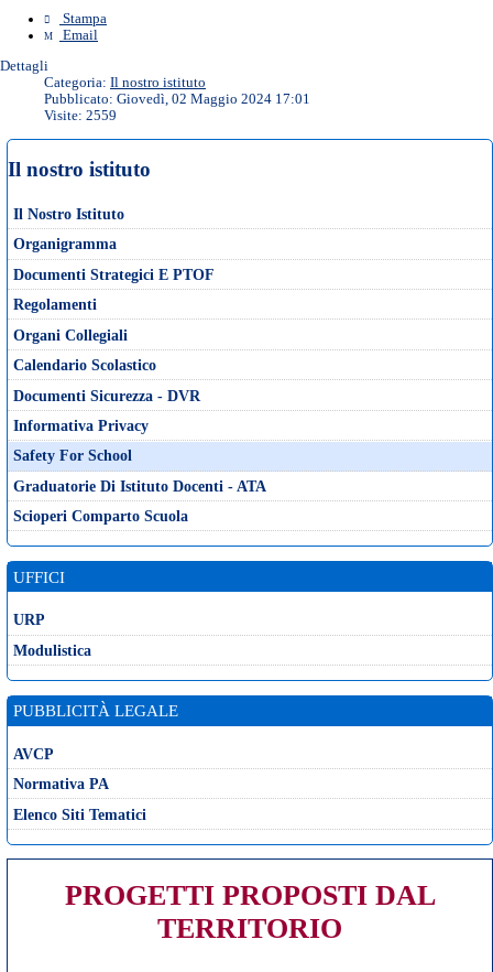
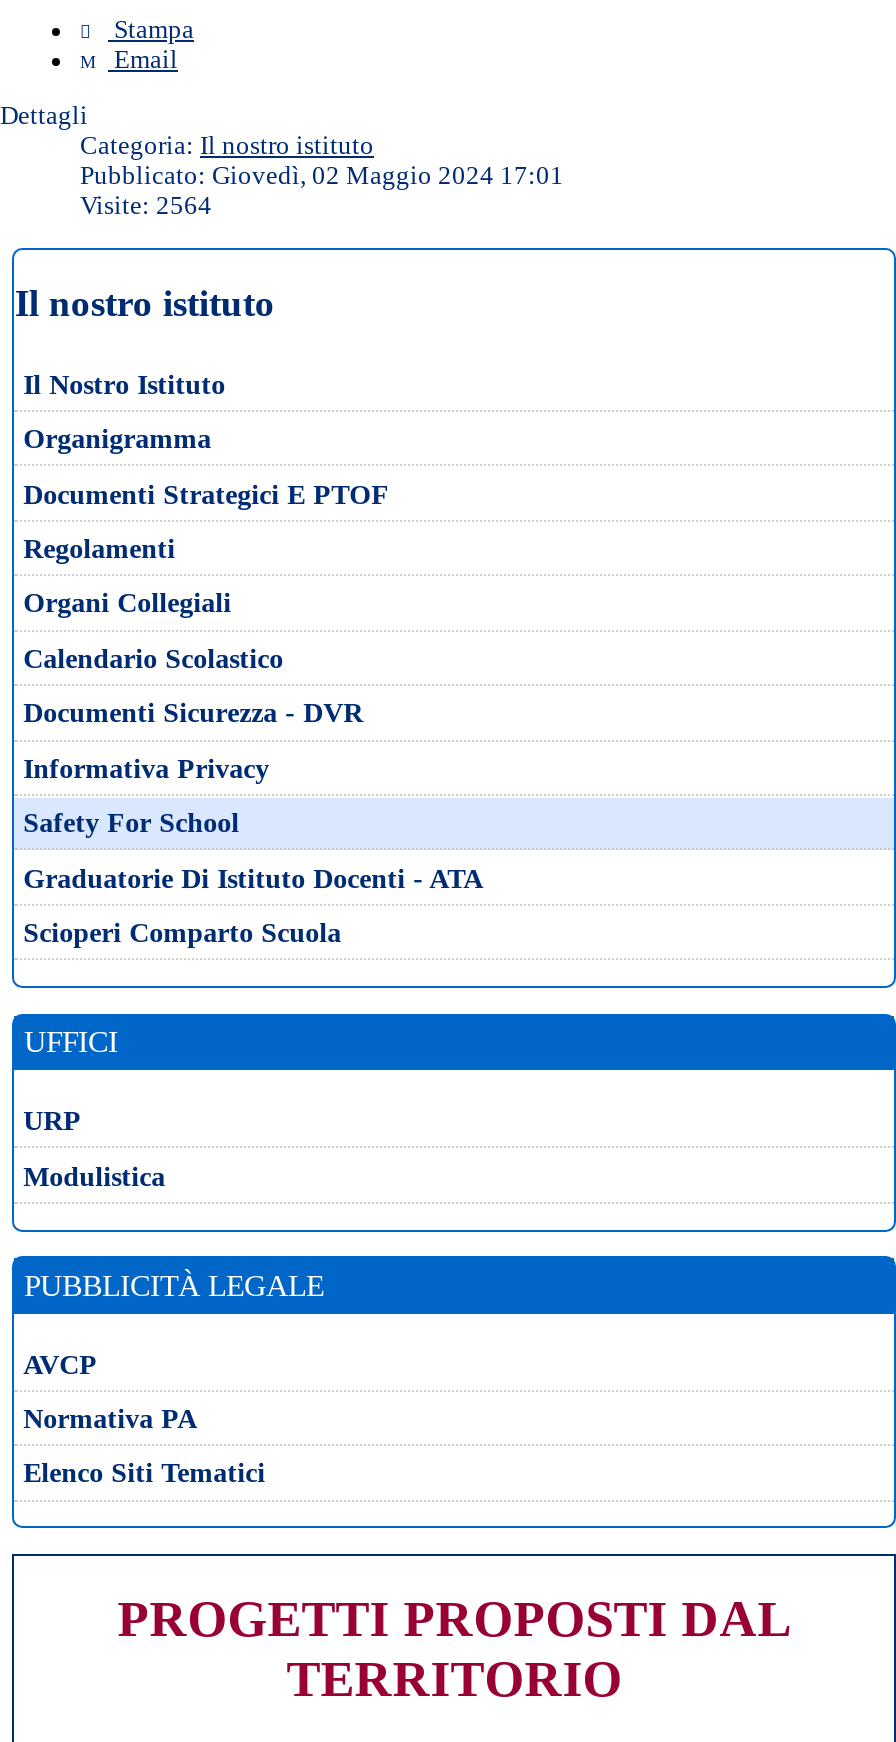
[44,108,117,123] Visite: 2559 -> [80,192,212,220] Visite: 2564

